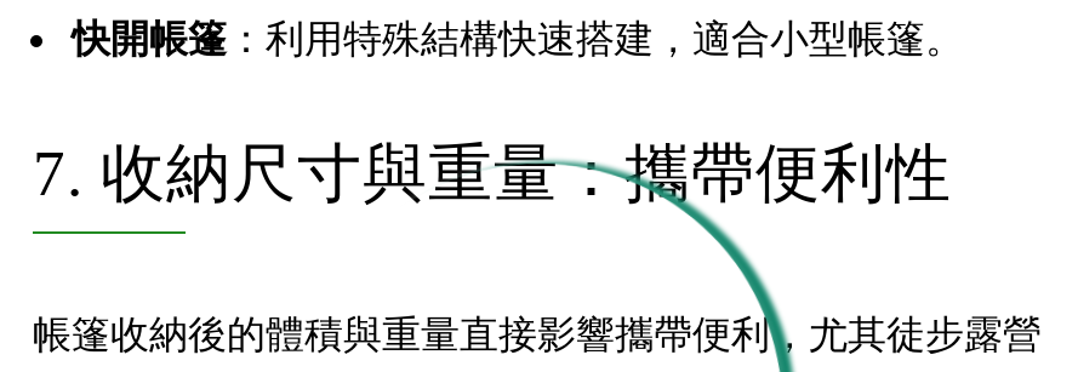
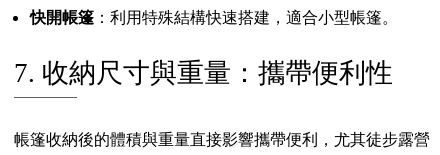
[688,217,777,304] [image] -> none

